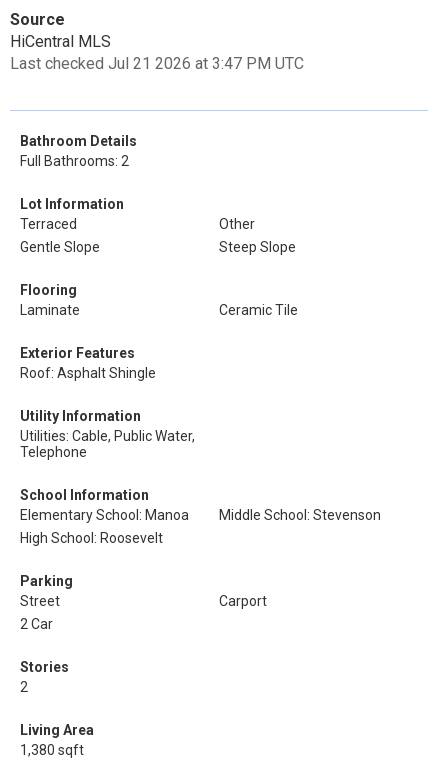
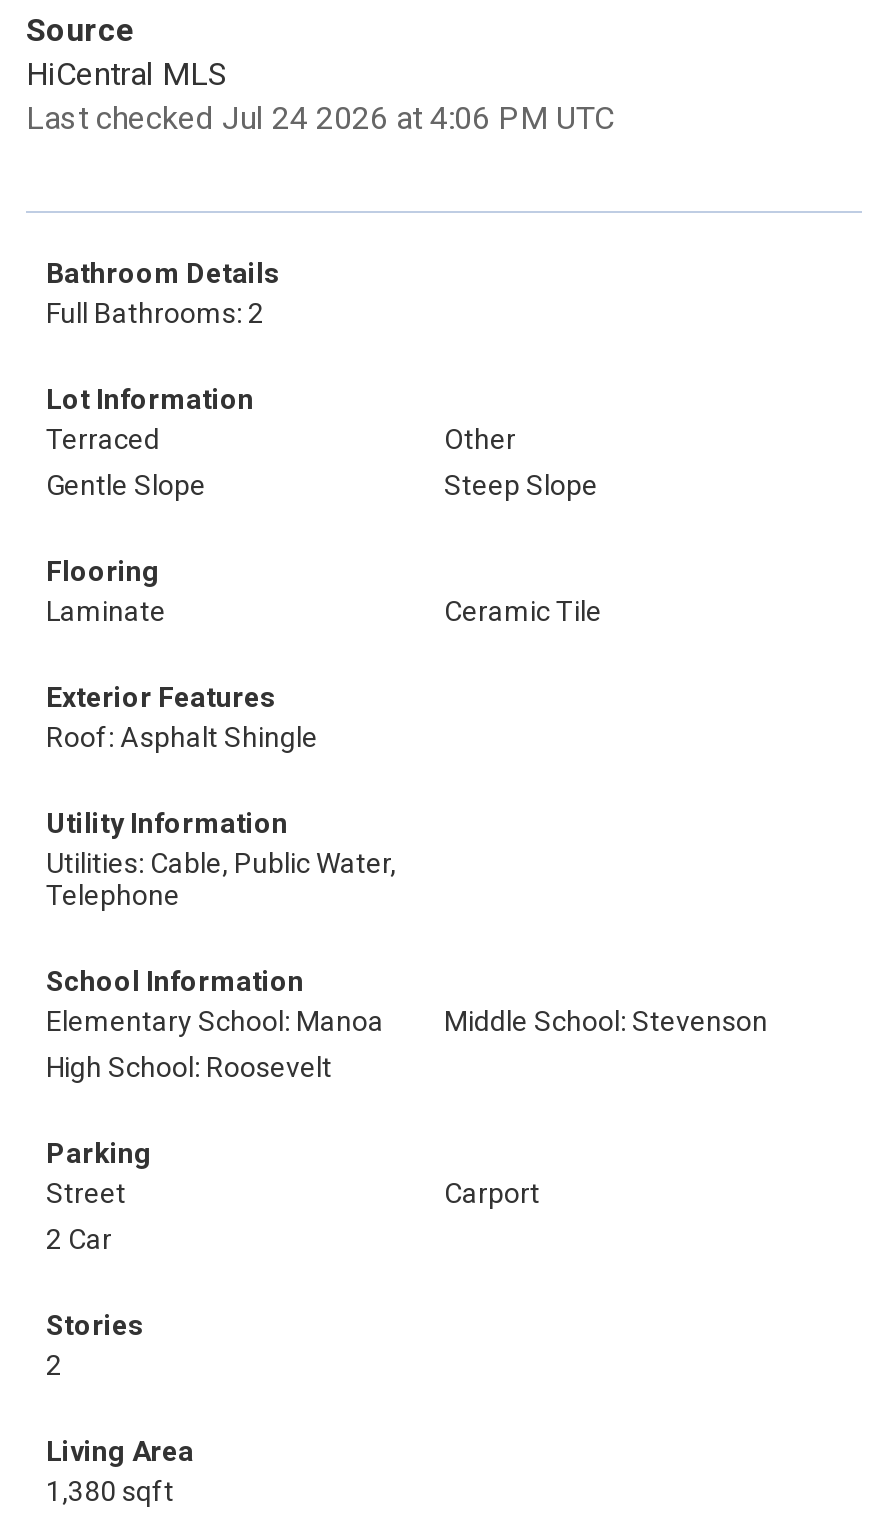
[10,54,304,73] Last checked Jul 21 2026 at 3:47 PM UTC -> [26,99,614,137] Last checked Jul 24 2026 at 4:06 PM UTC

